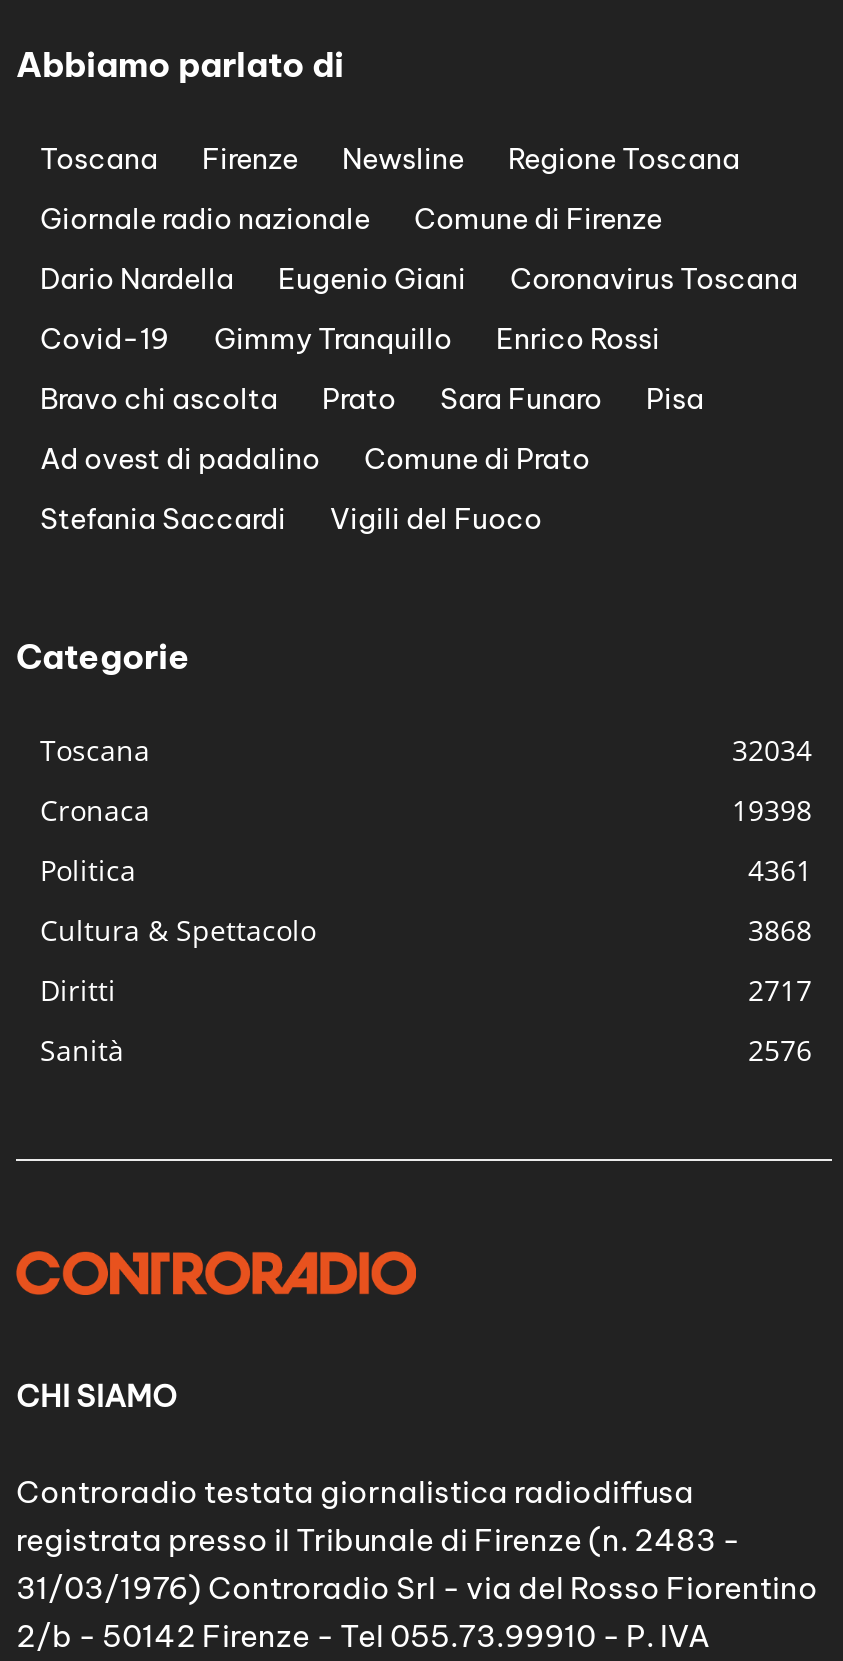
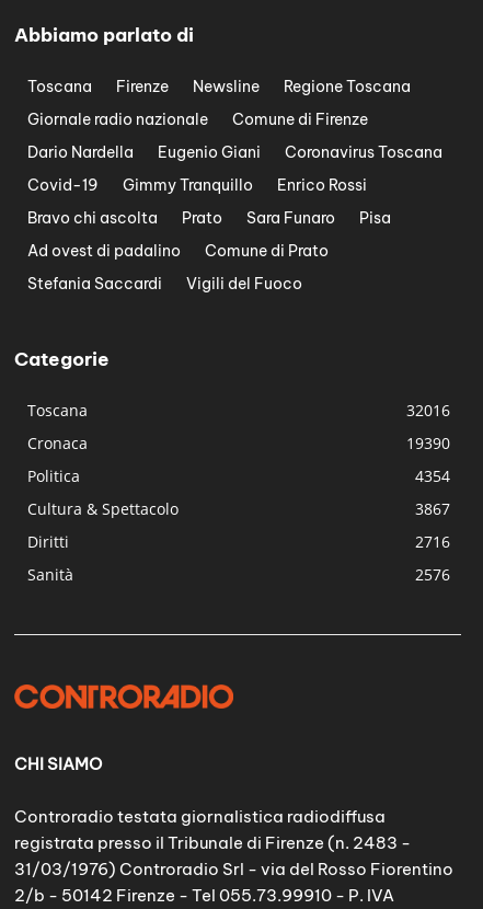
[732,730,812,768] 32034 -> [406,399,450,420] 32016
[732,790,812,828] 19398 -> [406,432,450,453] 19390
[748,850,812,888] 4361 -> [415,465,450,486] 4354
[748,910,812,948] 3868 -> [415,498,450,519] 3867
[748,970,812,1008] 2717 -> [415,531,450,552] 2716

